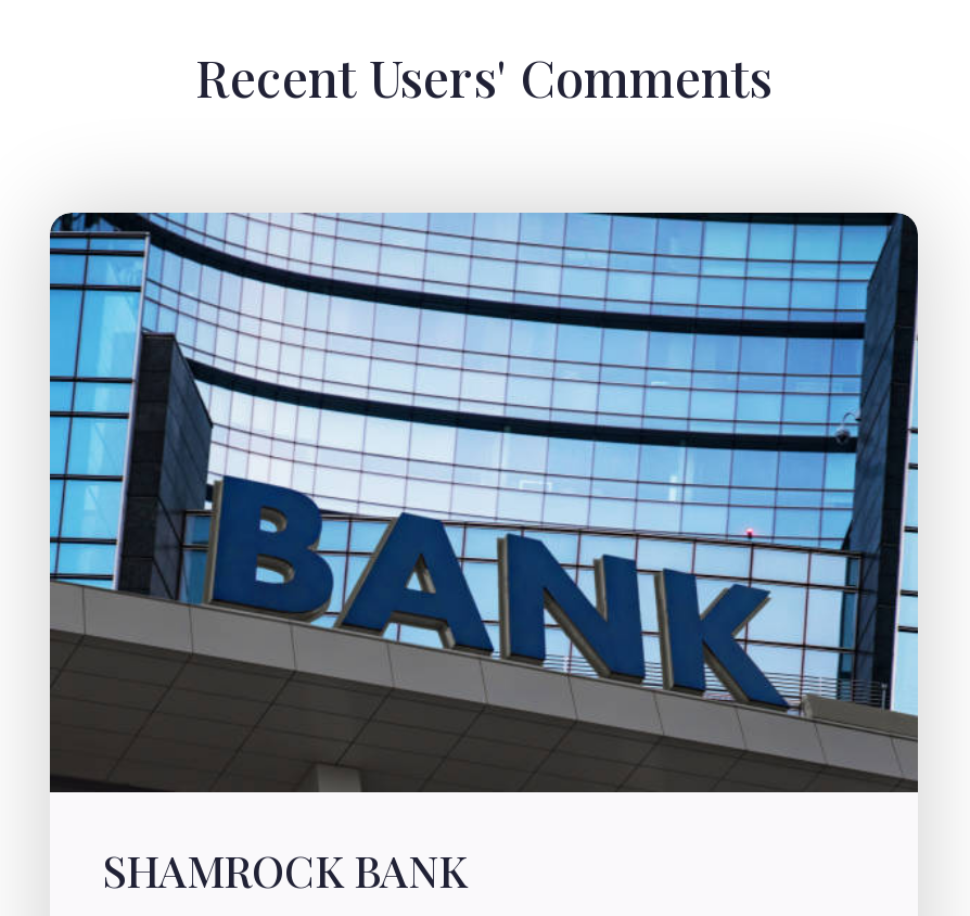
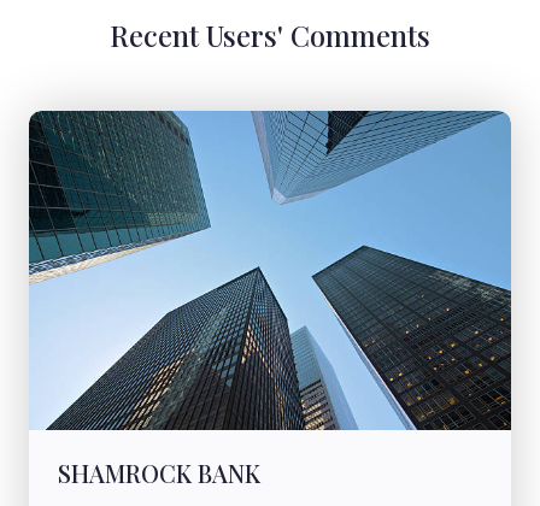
[48,211,920,794] [image] -> [28,110,512,431] [image]

